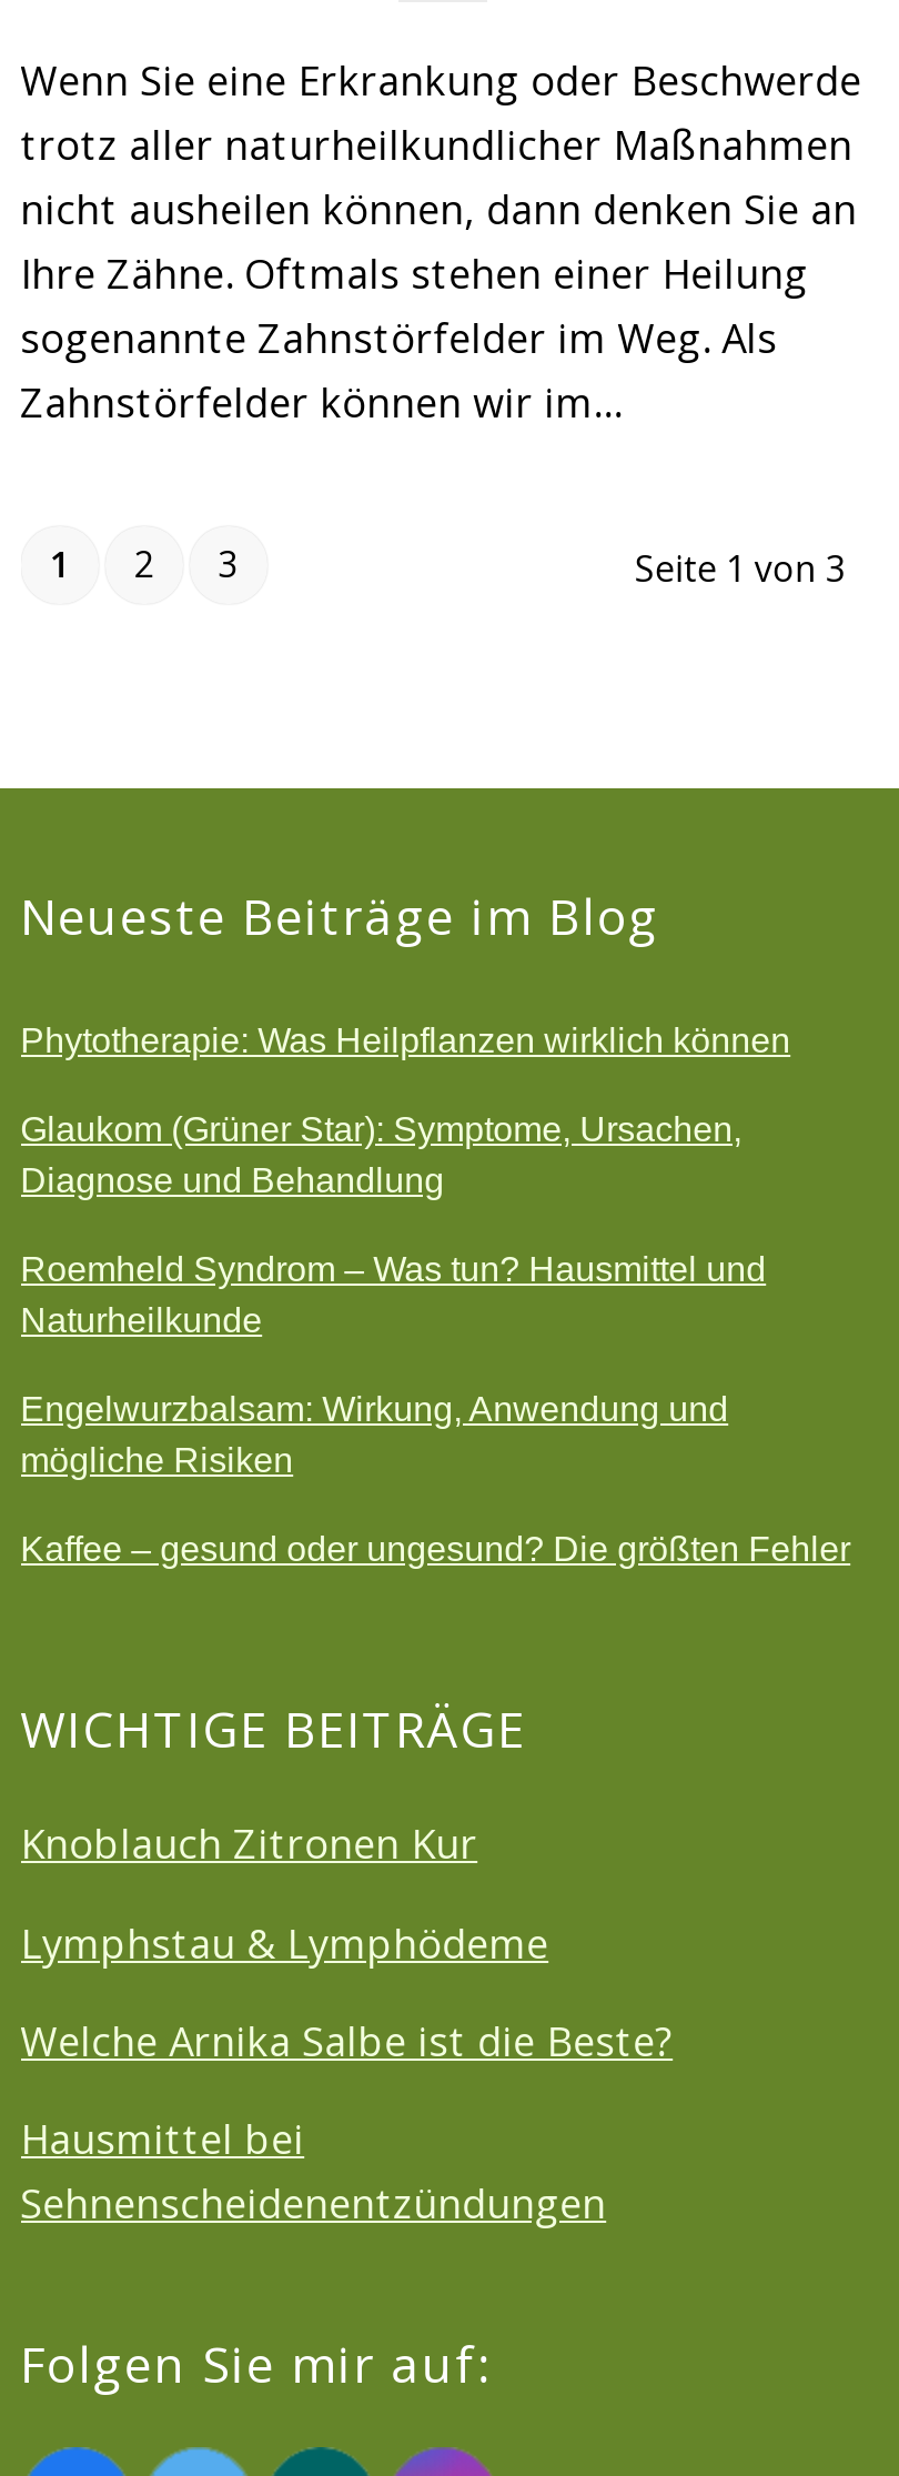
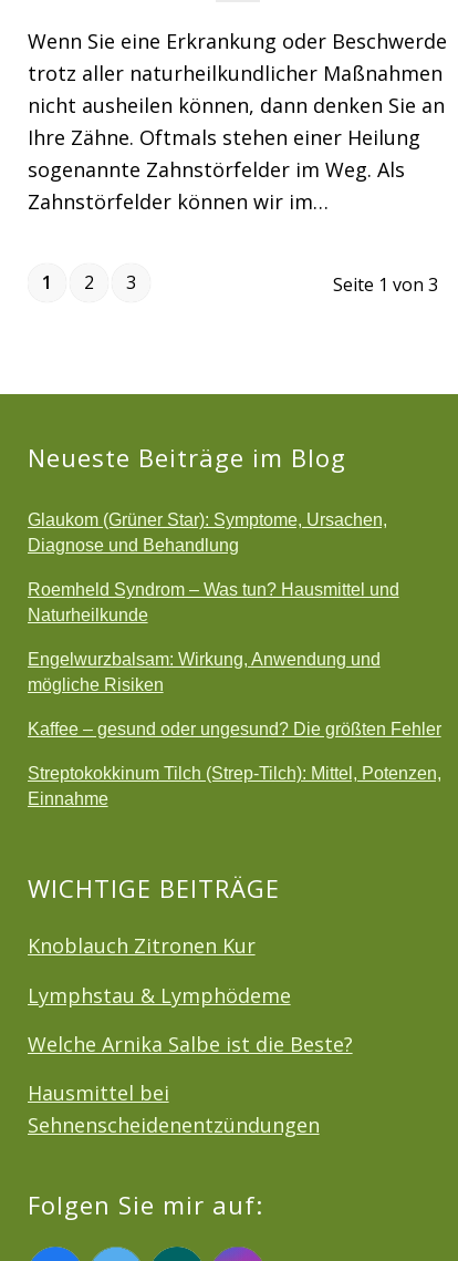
[20,1022,790,1060] Phytotherapie: Was Heilpflanzen wirklich können -> none
moved [20,1111,850,1568] -> [27,511,441,739]: Glaukom (Grüner Star): Symptome, Ursachen, | Diagnose und Behandlung | Roemheld Syndrom – Was tun? Hausmittel und | Naturheilkunde | Engelwurzbalsam: Wirkung, Anwendung und | mögliche Risiken | Kaffee – gesund oder ungesund? Die größten Fehler
none -> [27,764,441,809] Streptokokkinum Tilch (Strep-Tilch): Mittel, Potenzen, | Einnahme

